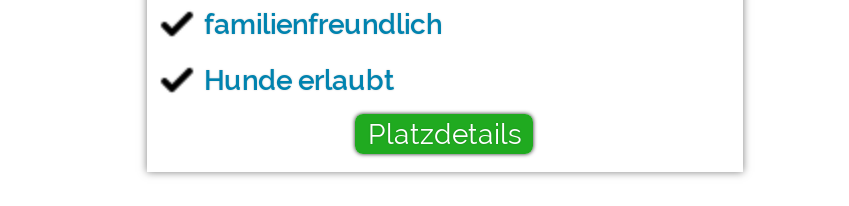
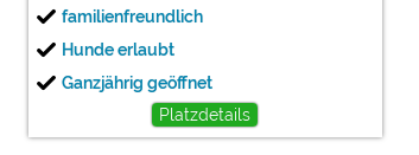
none -> [62,73,213,92] Ganzjährig geöffnet

